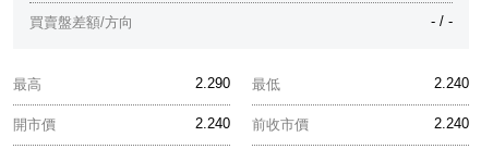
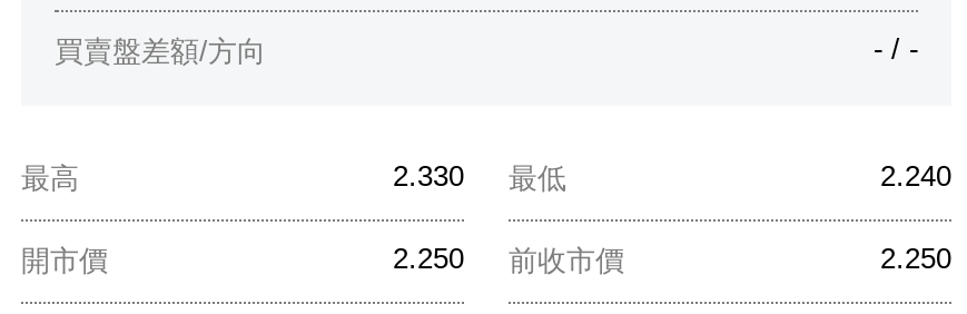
[195,75,280,92] 2.290 最低 -> [393,159,566,195] 2.330 最低
[195,115,309,133] 2.240 前收市價 -> [393,242,624,277] 2.250 前收市價
[434,115,469,132] 2.240 -> [880,242,951,275] 2.250

